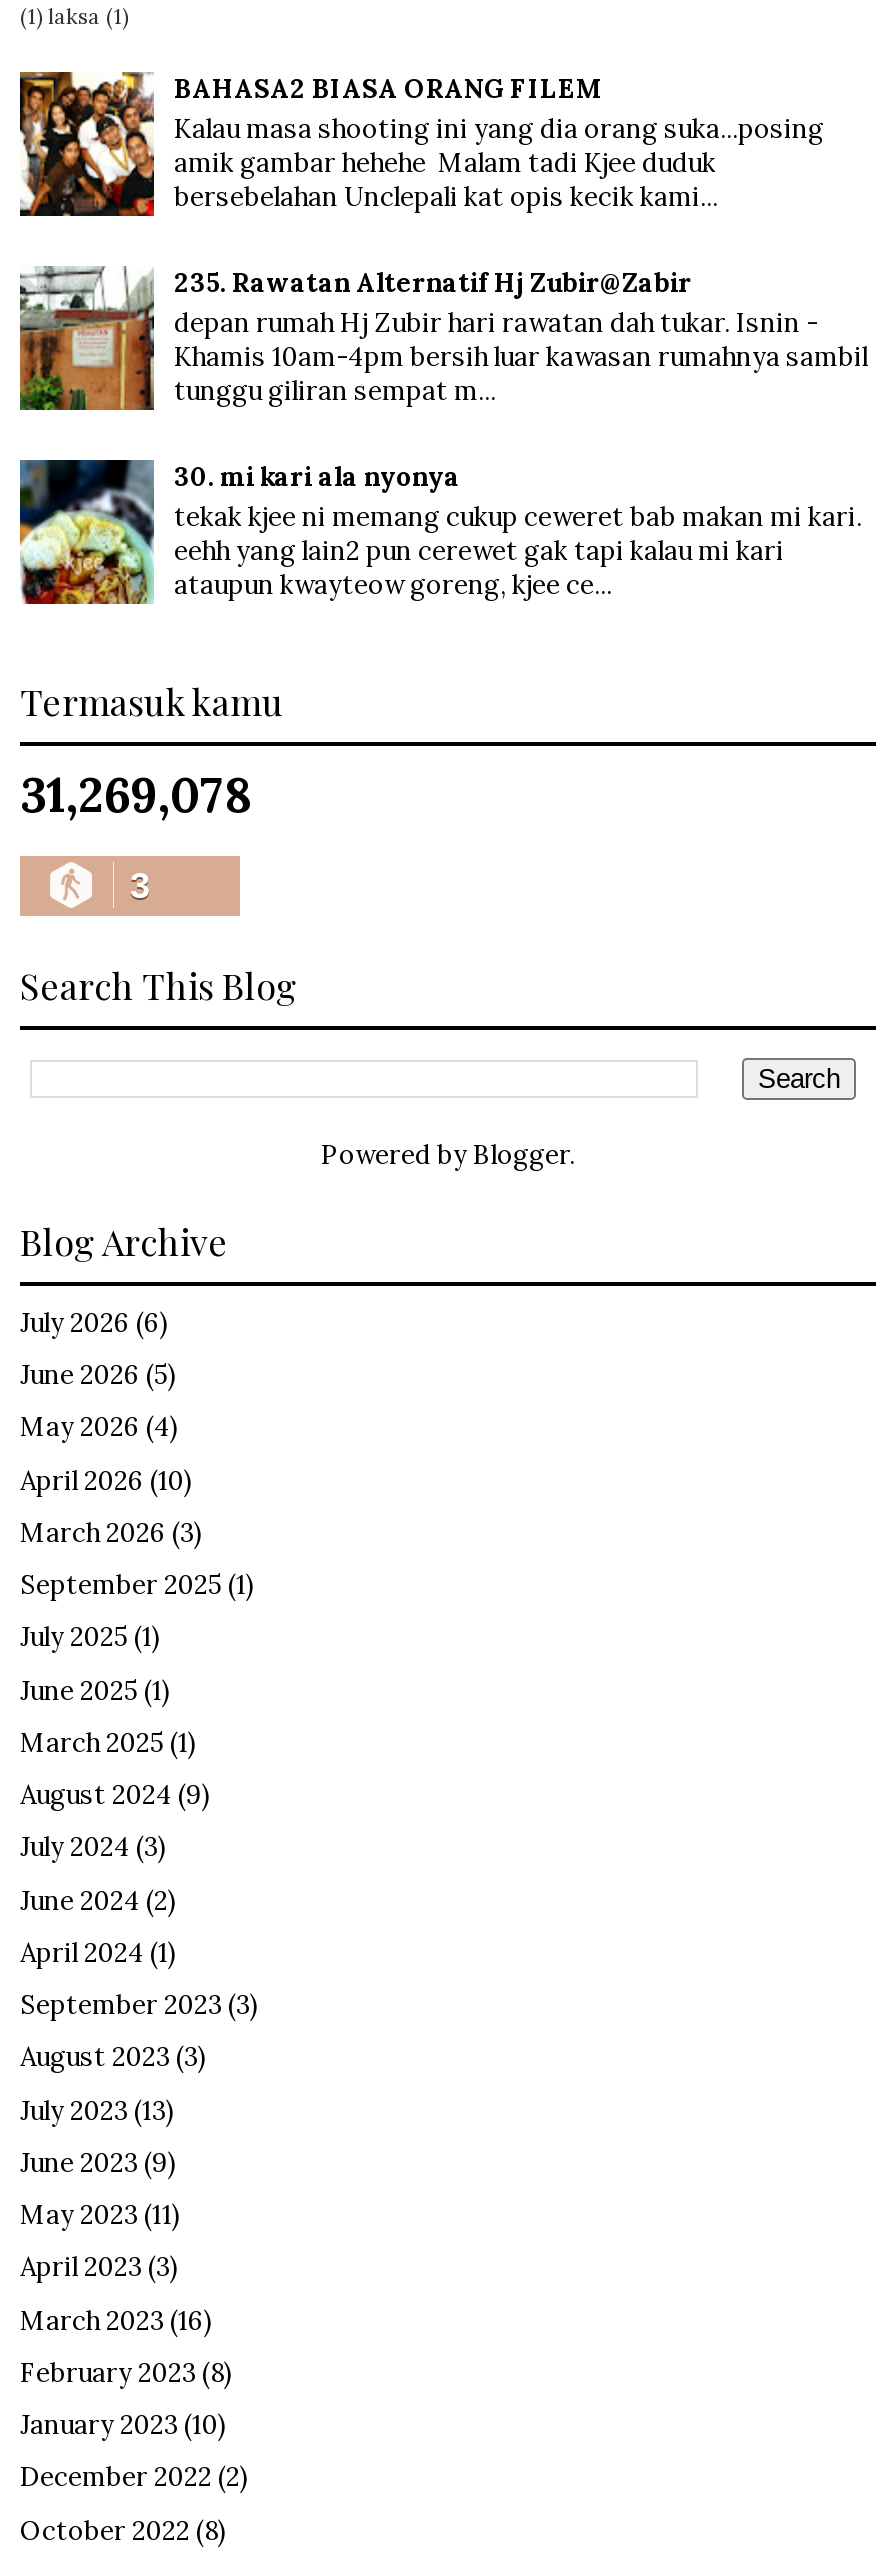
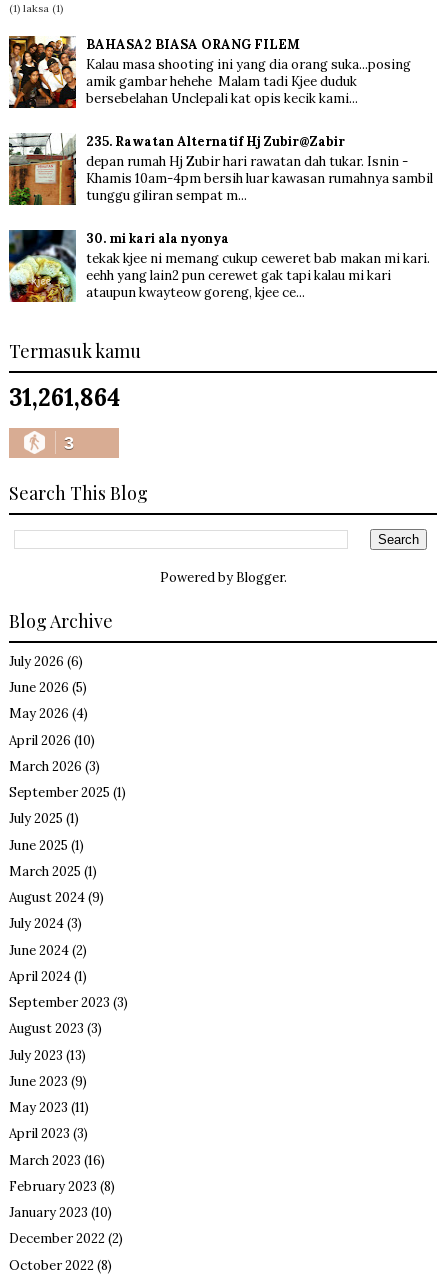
[20,764,252,826] 31,269,078 -> [9,382,120,413] 31,261,864

